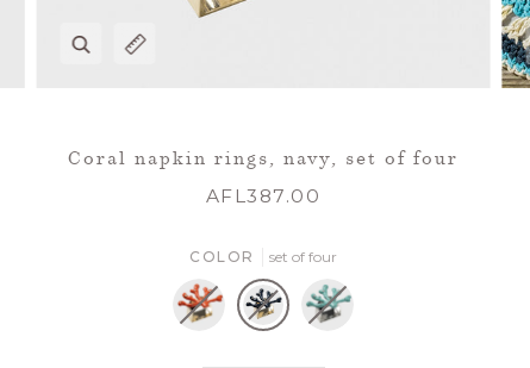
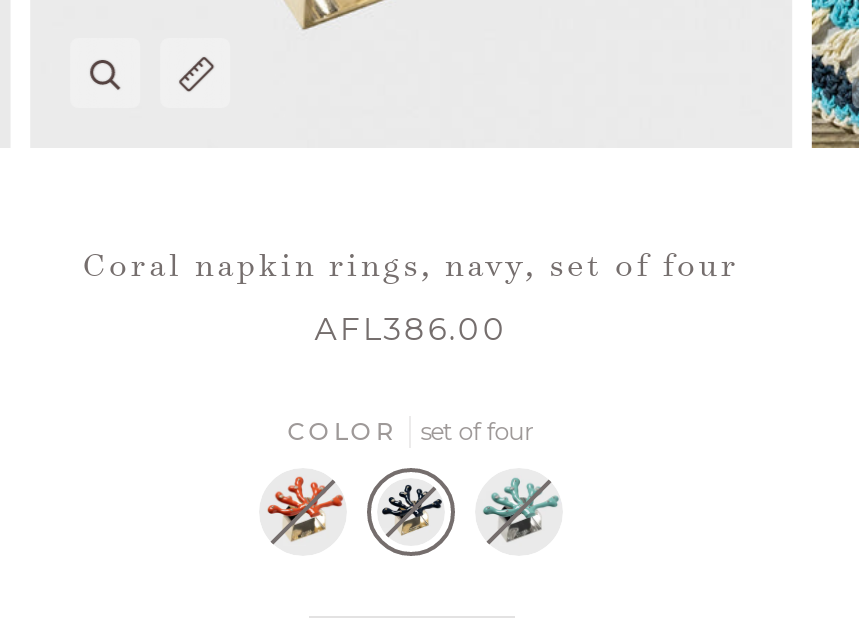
[206,185,321,208] AFL387.00 -> [315,311,507,349] AFL386.00

